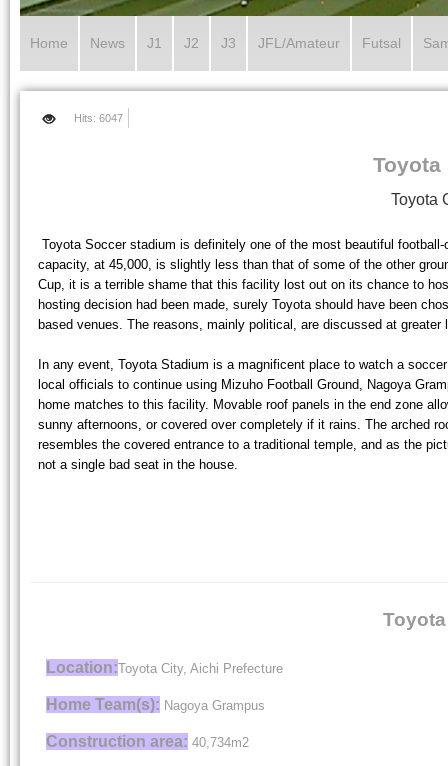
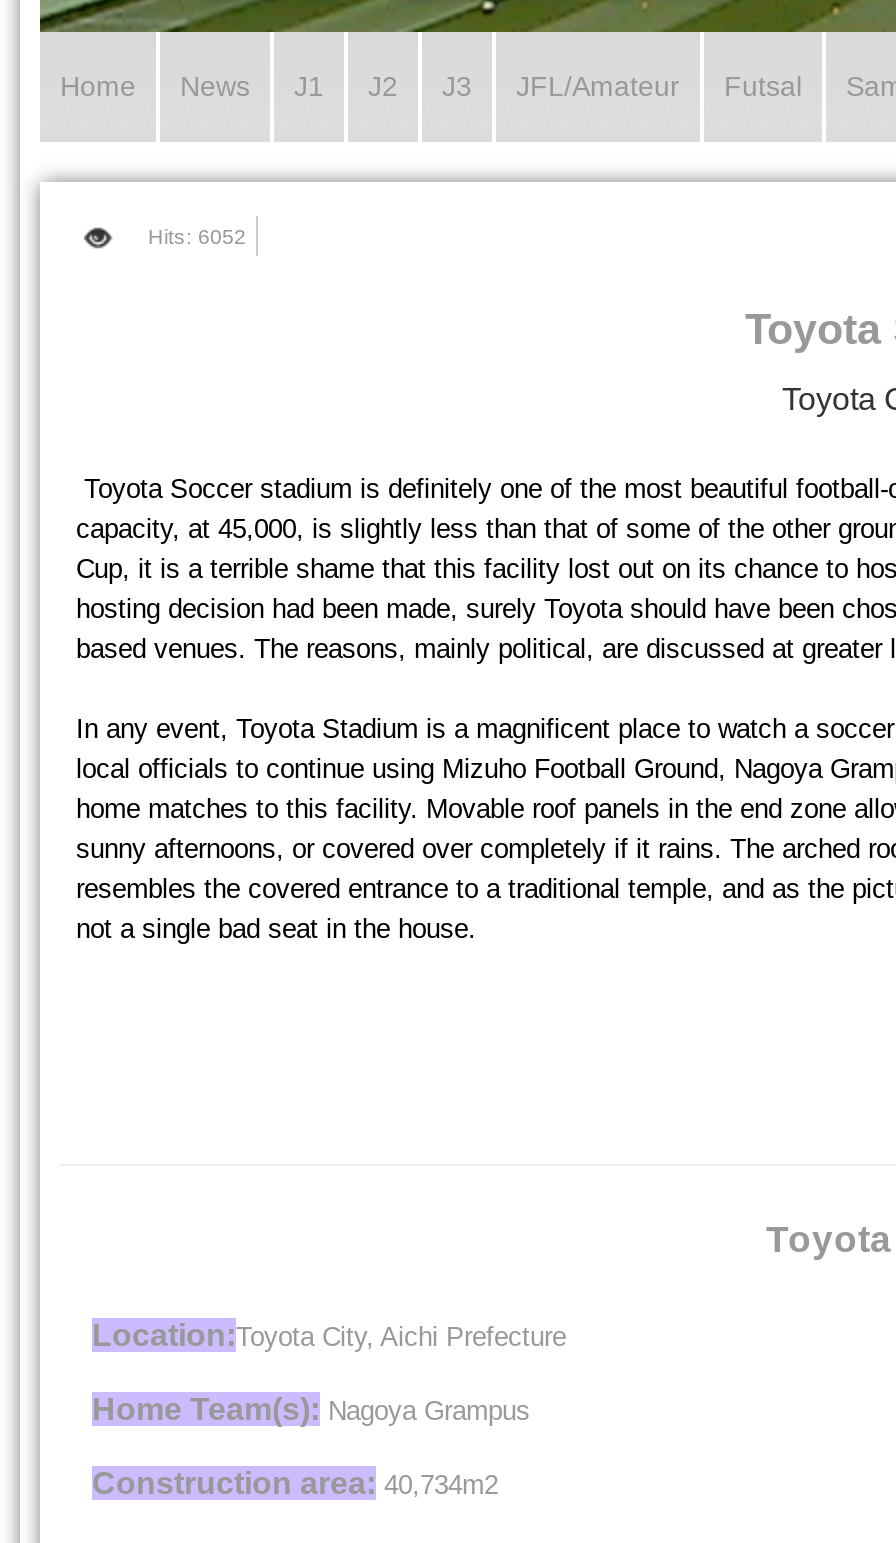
[74,112,123,124] Hits: 6047 -> [148,223,246,247] Hits: 6052

